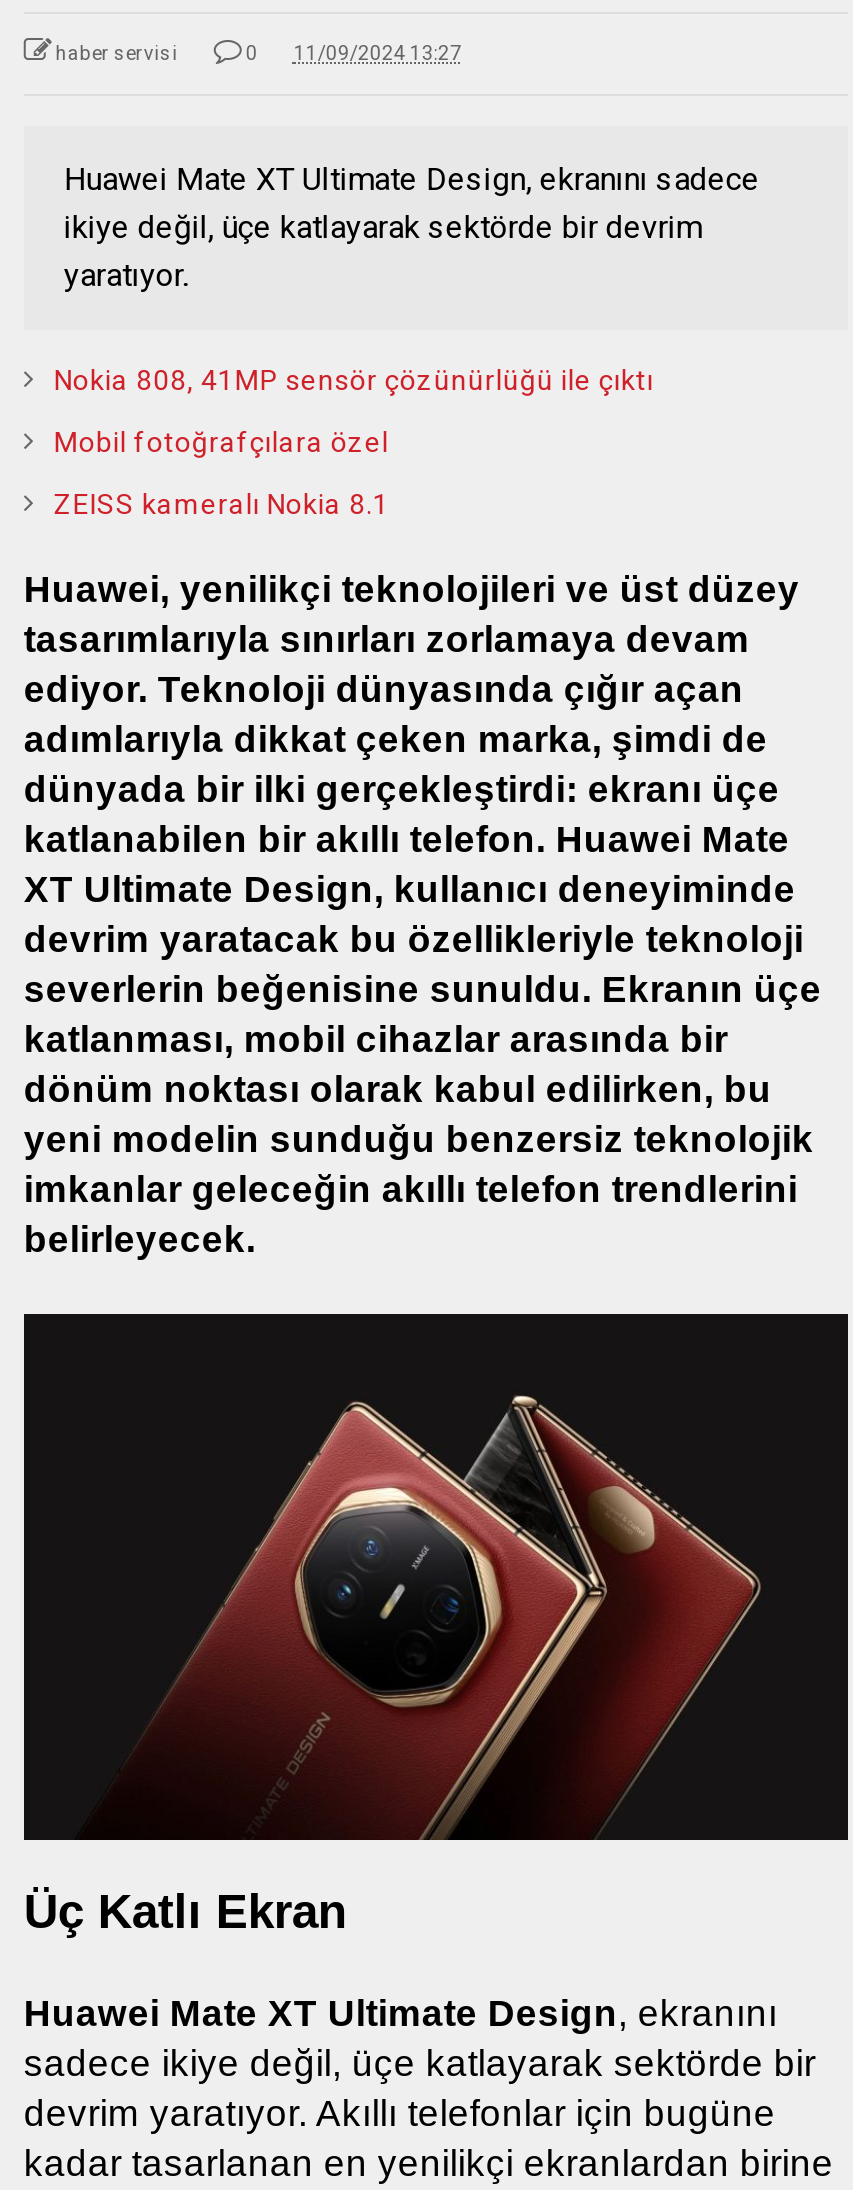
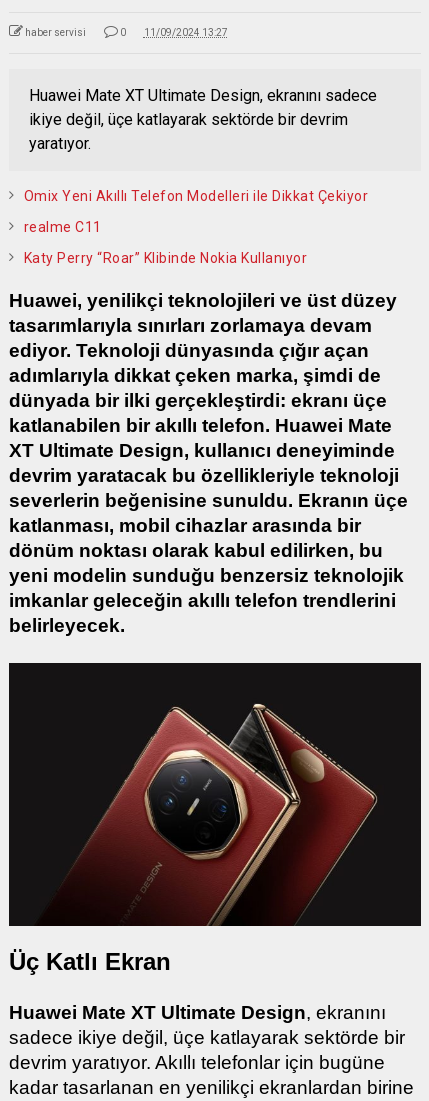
[54,364,654,396] Nokia 808, 41MP sensör çözünürlüğü ile çıktı -> [24,188,368,204] Omix Yeni Akıllı Telefon Modelleri ile Dikkat Çekiyor
[54,426,389,458] Mobil fotoğrafçılara özel -> [24,219,102,235] realme C11
[54,488,390,520] ZEISS kameralı Nokia 8.1 -> [24,250,307,266] Katy Perry “Roar” Klibinde Nokia Kullanıyor

